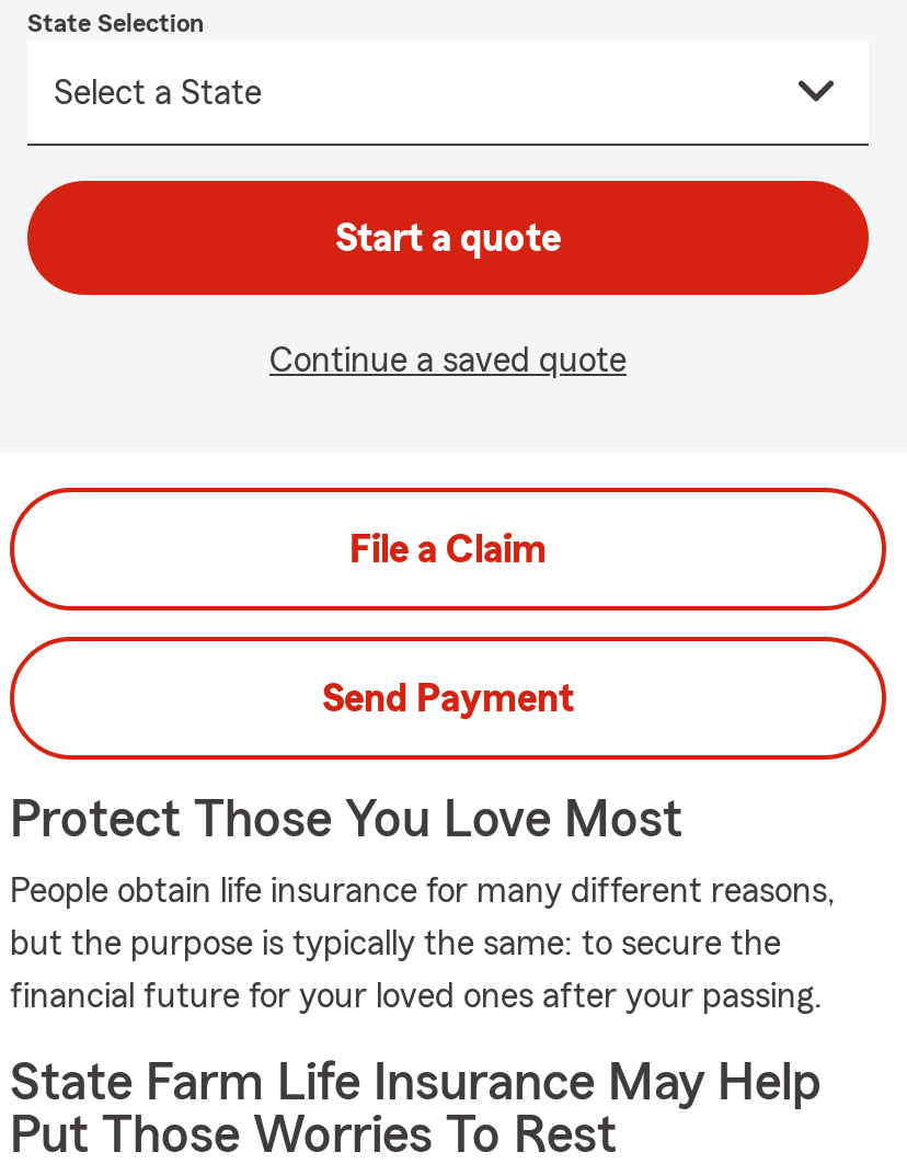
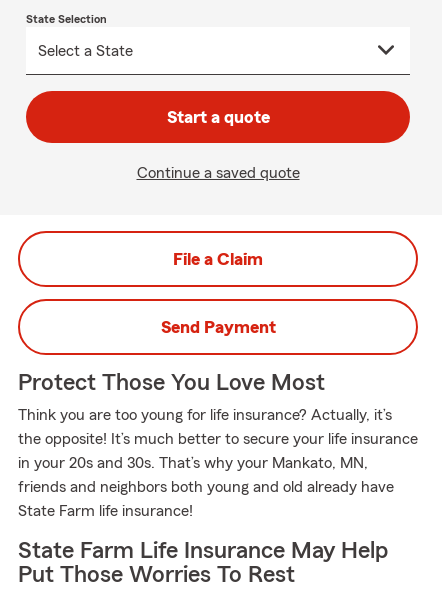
[10,874,836,1014] People obtain life insurance for many different reasons, | but the purpose is typically the same: to secure the | financial future for your loved ones after your passing. -> [18,407,418,519] Think you are too young for life insurance? Actually, it’s | the opposite! It’s much better to secure your life insurance | in your 20s and 30s. That’s why your Mankato, MN, | friends and neighbors both young and old already have | State Farm life insurance!

